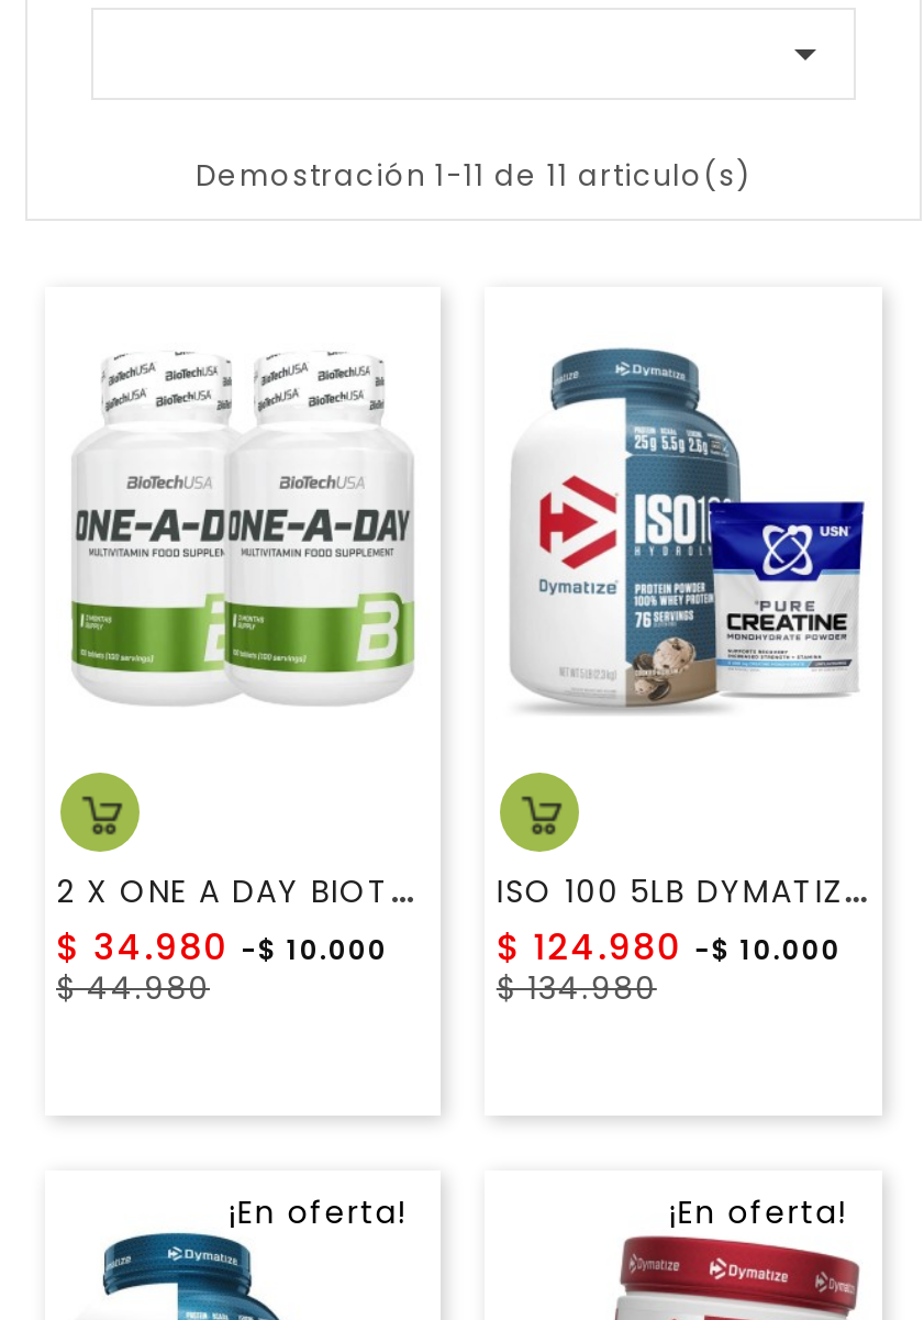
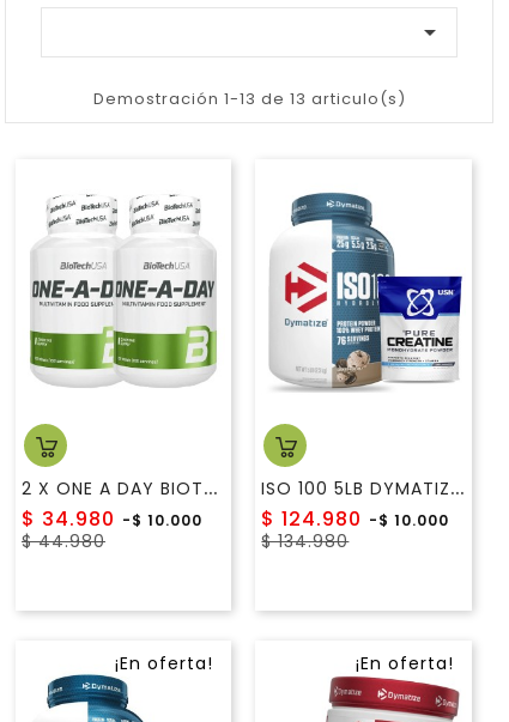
[196,155,752,197] Demostración 1-11 de 11 articulo(s) -> [93,87,405,110] Demostración 1-13 de 13 articulo(s)

